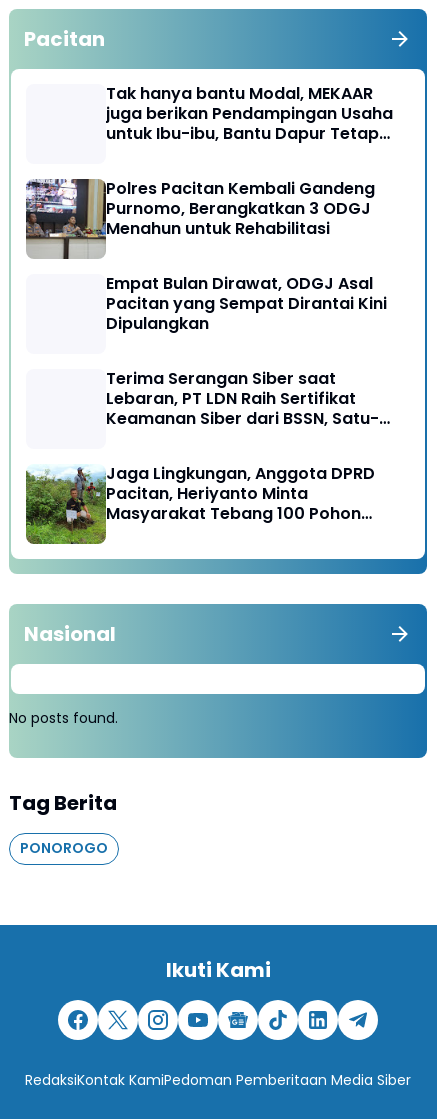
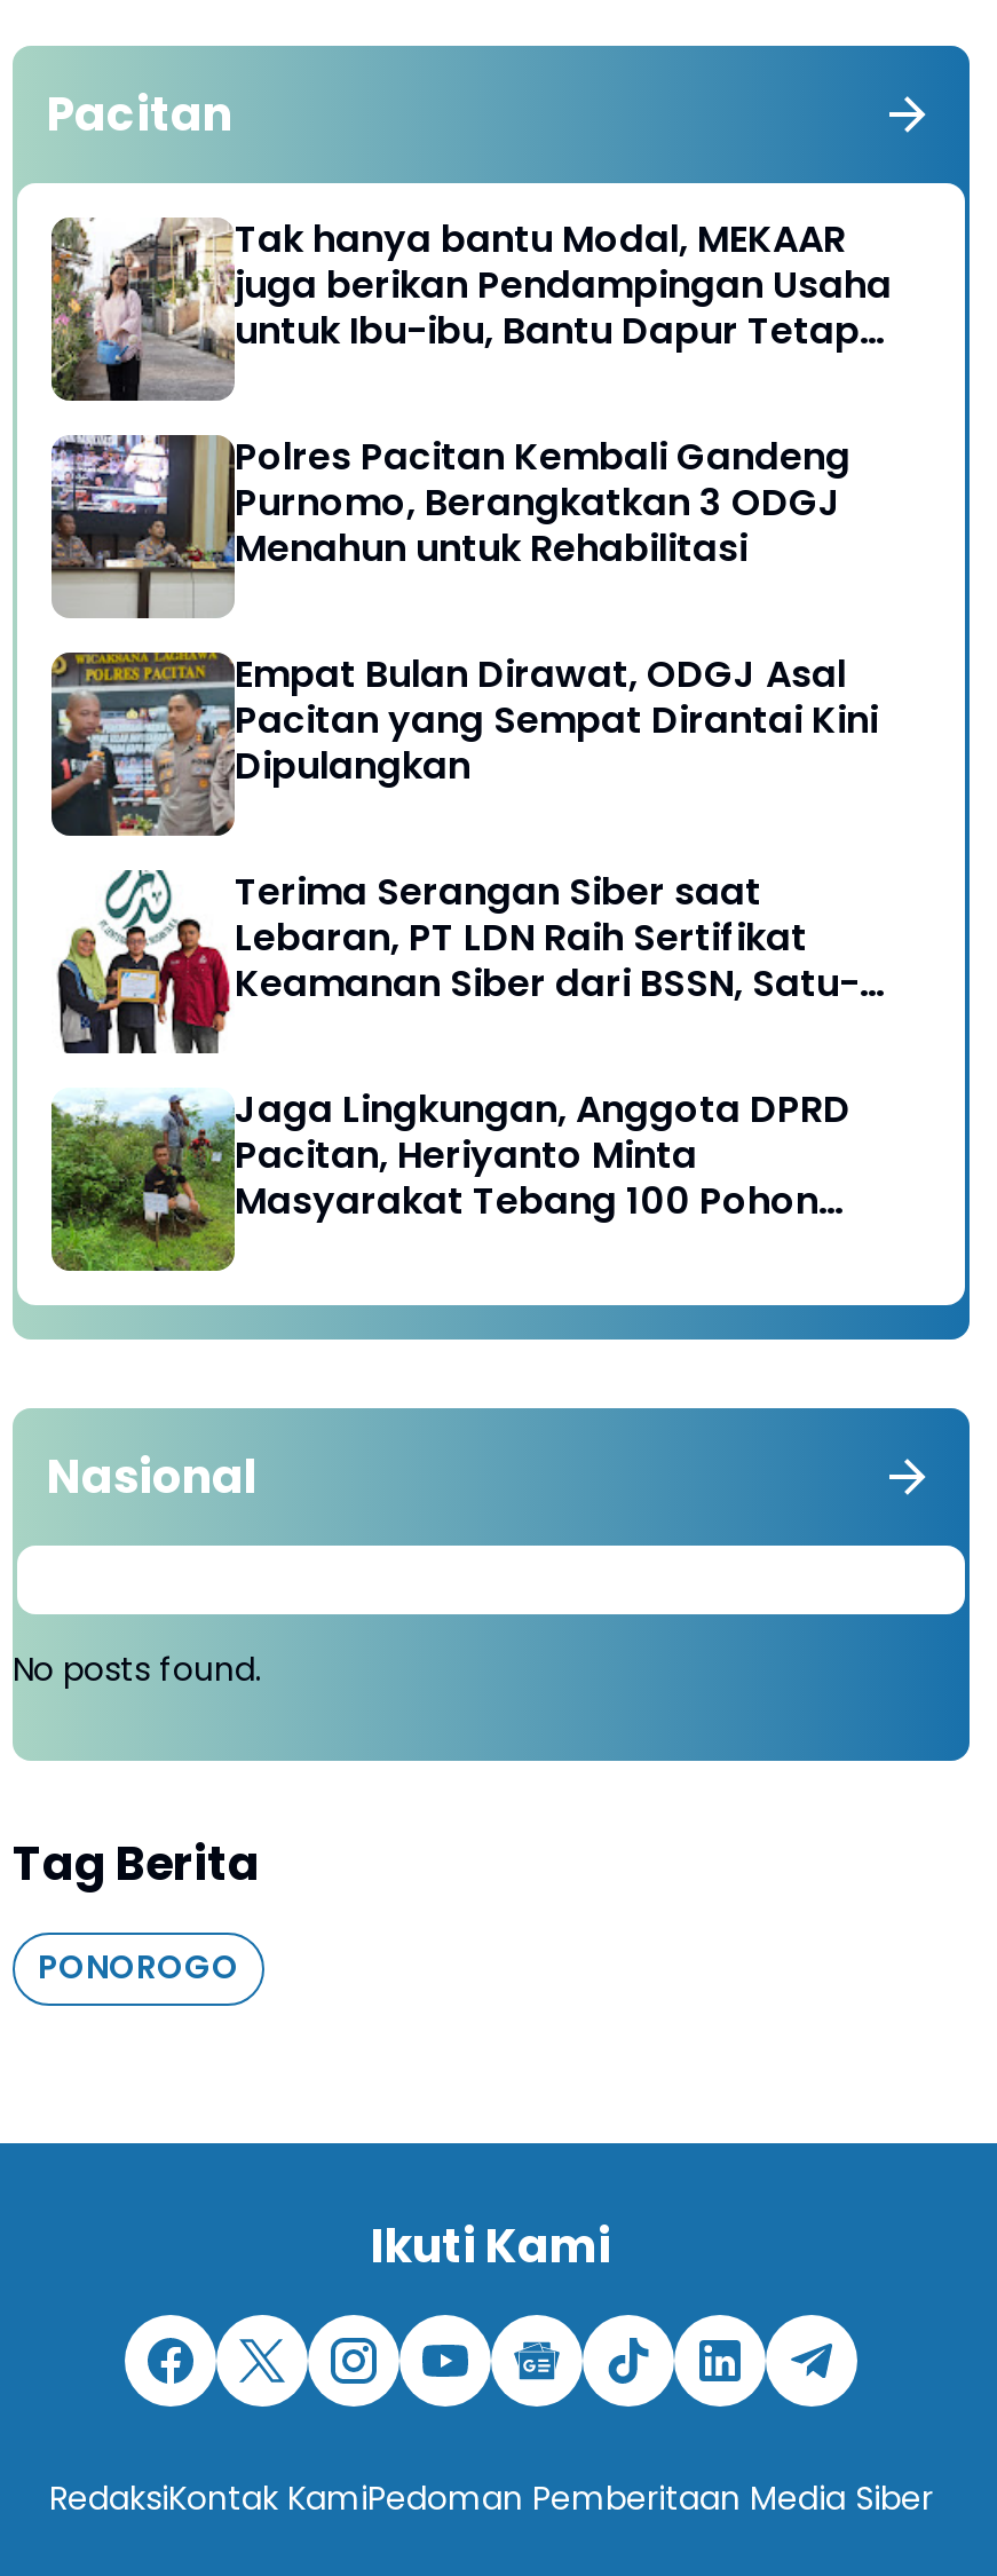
none -> [49,215,228,403] [image]
none -> [49,650,237,838] [image]
none -> [56,868,228,1056] [image]

